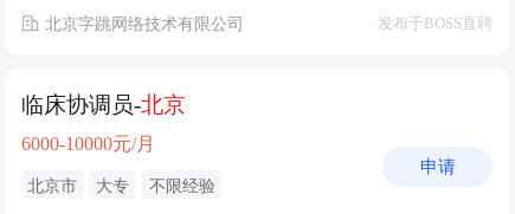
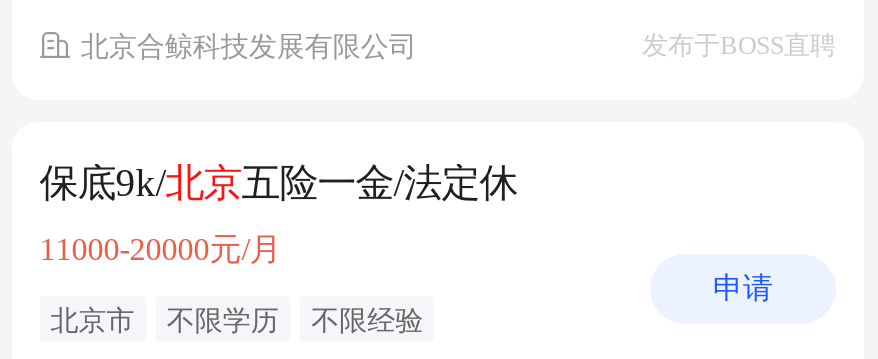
[45,14,244,33] 北京字跳网络技术有限公司 -> [81,29,417,61] 北京合鲸科技发展有限公司
[21,92,186,117] 临床协调员-北京 -> [40,162,518,204] 保底9k/北京五险一金/法定休
[21,134,155,155] 6000-10000元/月 -> [40,233,282,269] 11000-20000元/月
[96,176,130,195] 大专 -> [167,304,279,336] 不限学历

